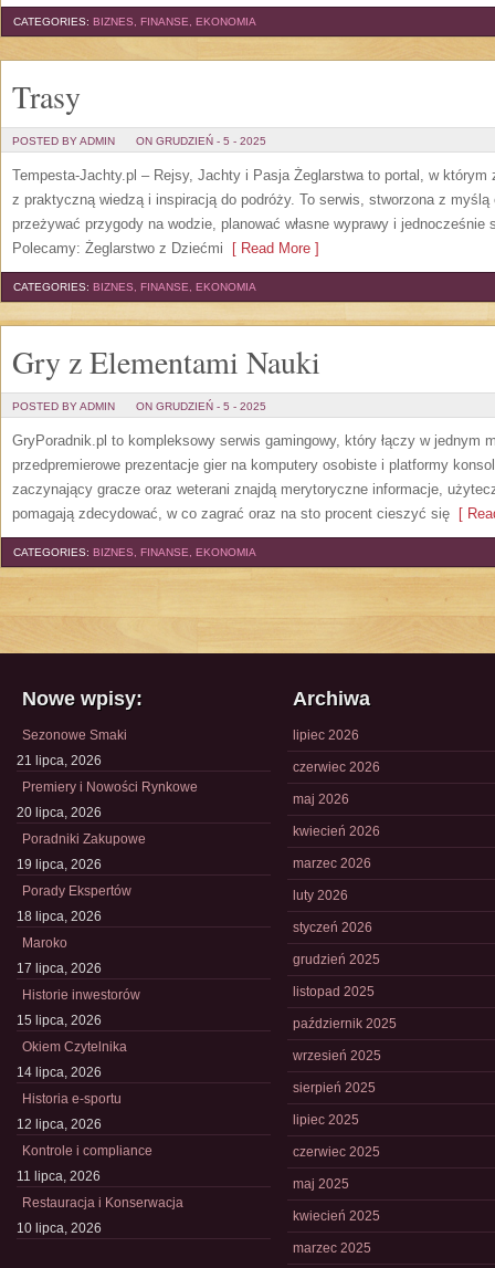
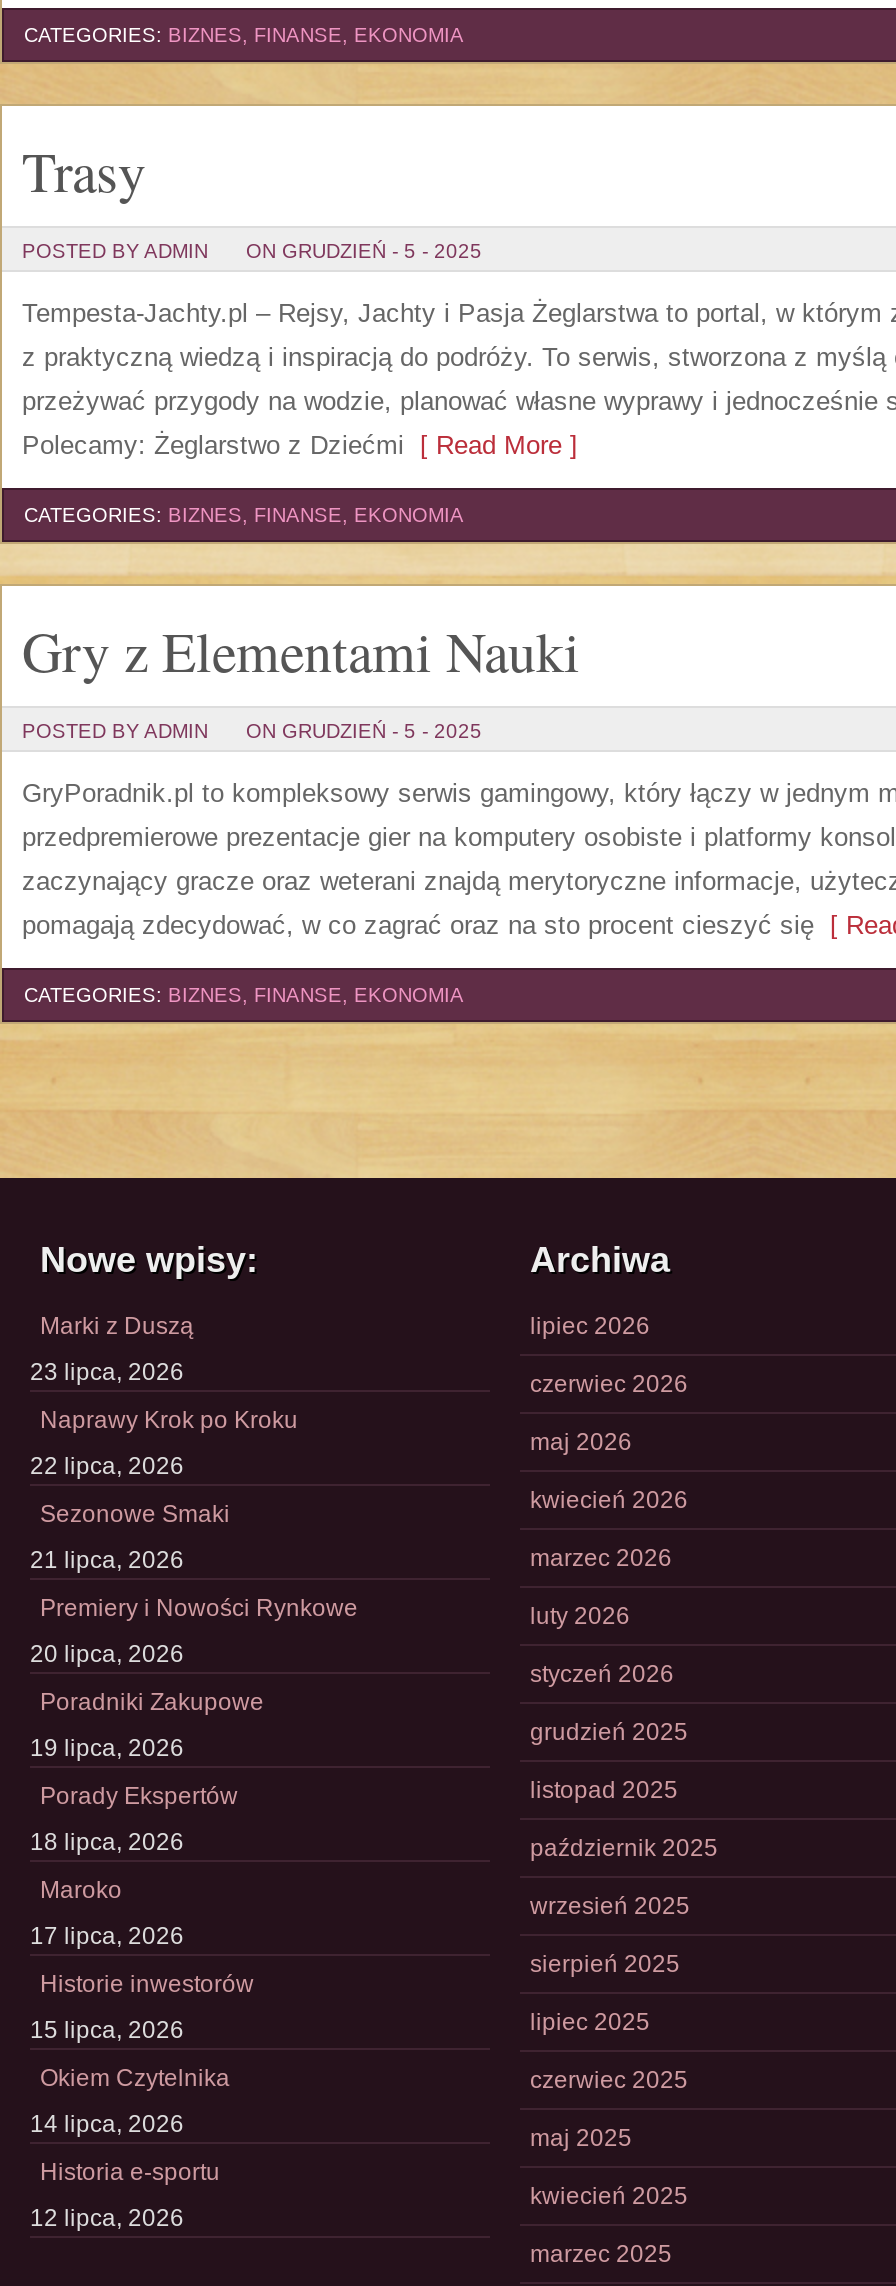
moved [17,727,198,1132] -> [30,1500,358,2232]: Sezonowe Smaki | 21 lipca, 2026 | Premiery i Nowości Rynkowe | ... | Historia e-sportu | 12 lipca, 2026
none -> [30,1312,298,1480] Marki z Duszą | 23 lipca, 2026 | Naprawy Krok po Kroku | 22 lipca, 2026
[17,1143,183,1236] Kontrole i compliance | 11 lipca, 2026 | Restauracja i Konserwacja | 10 lipca, 2026 -> none

